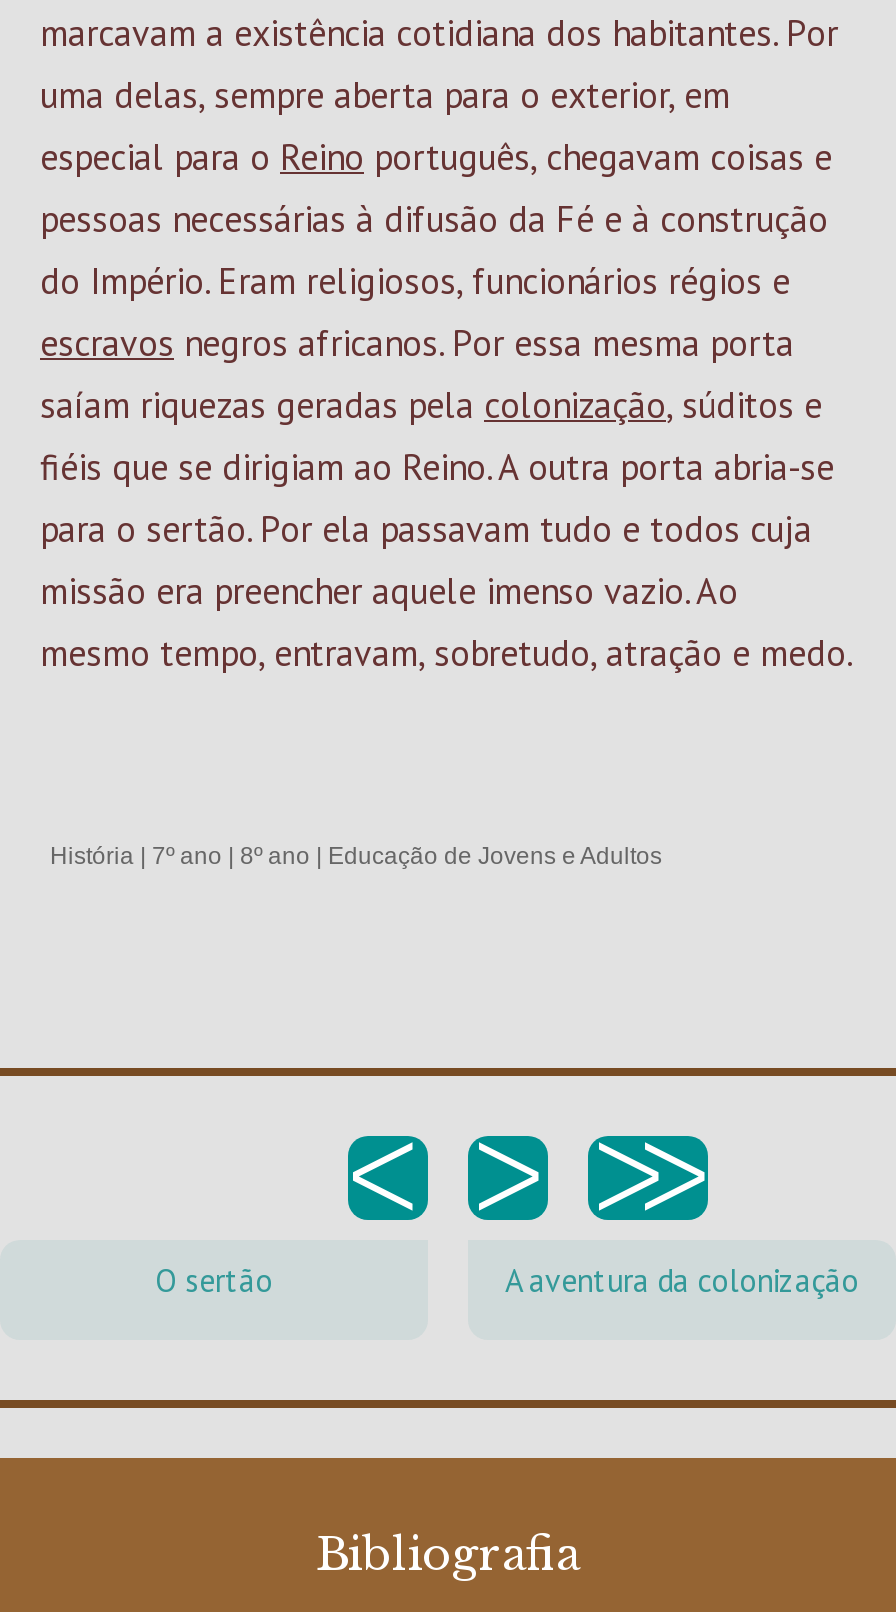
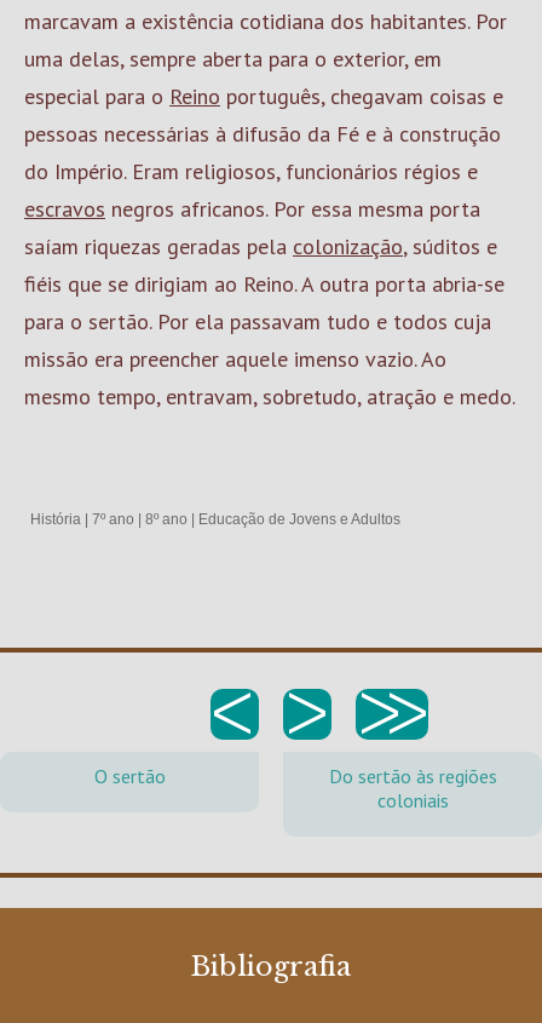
[505,1260,859,1300] A aventura da colonização -> [328,764,497,812] Do sertão às regiões | coloniais

